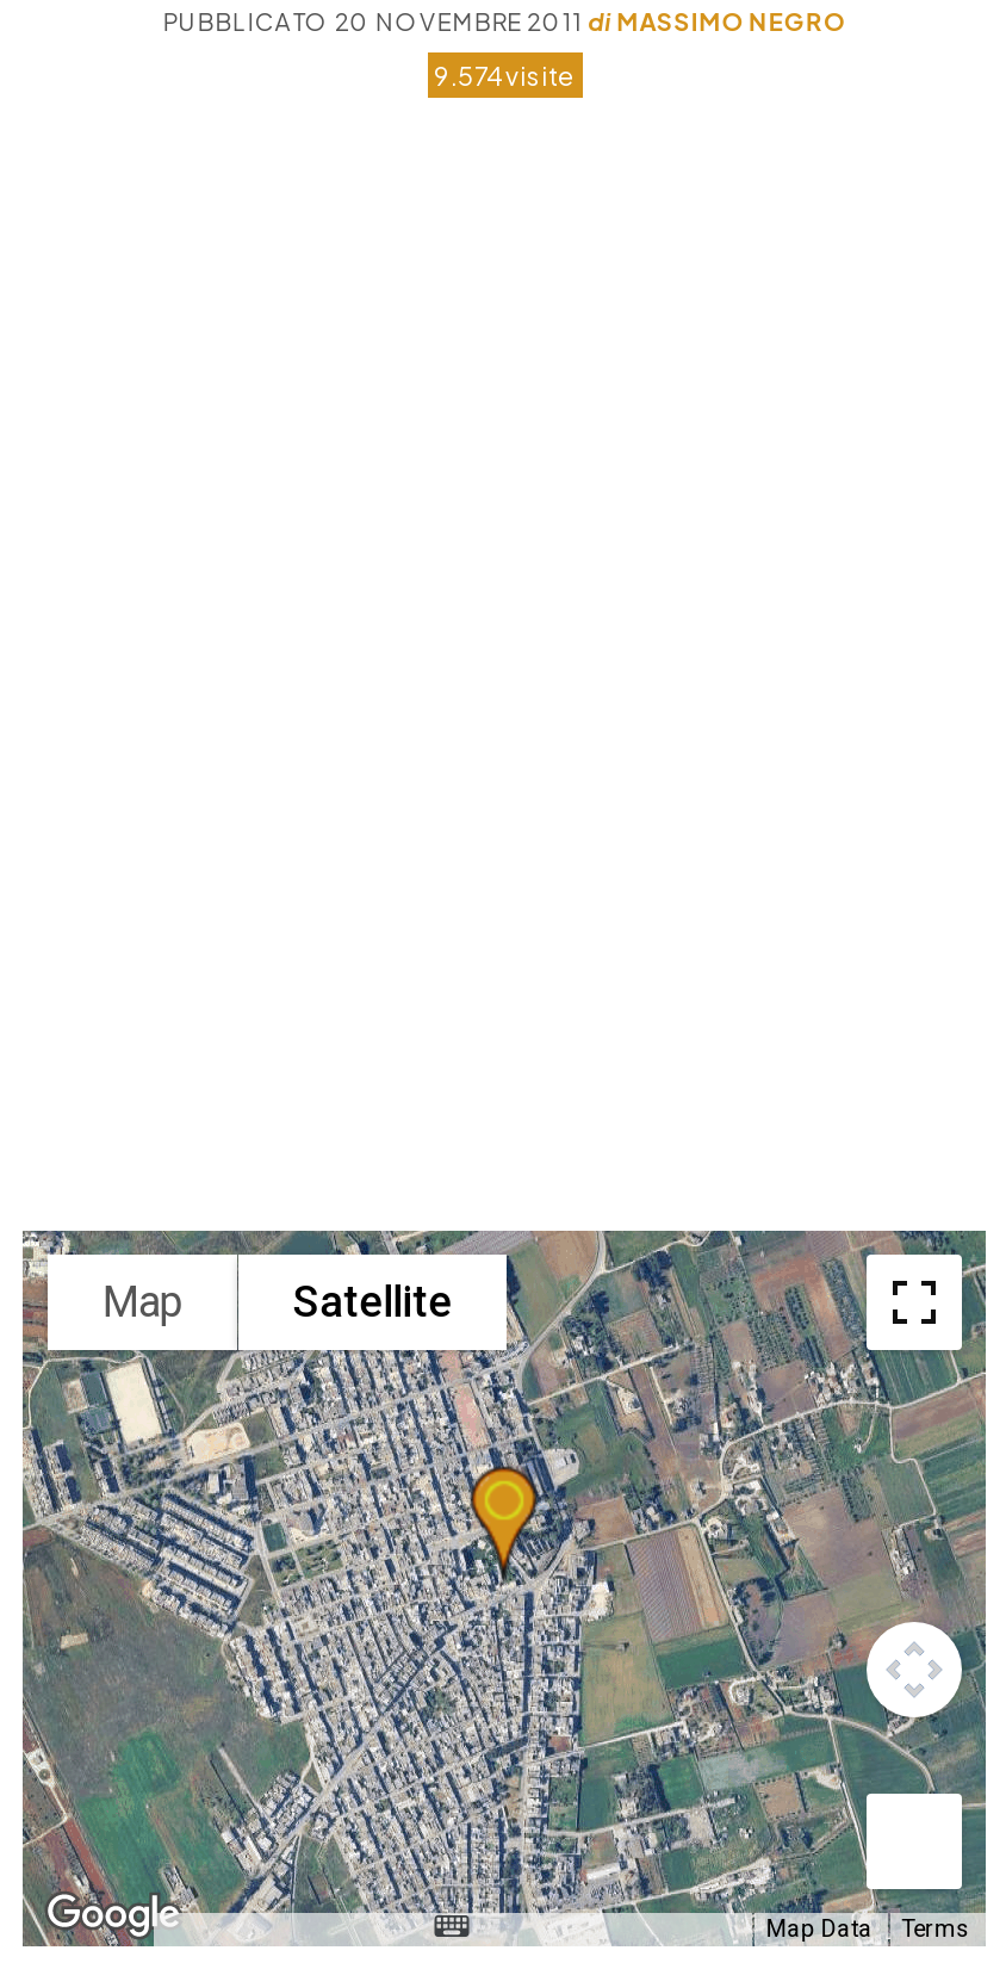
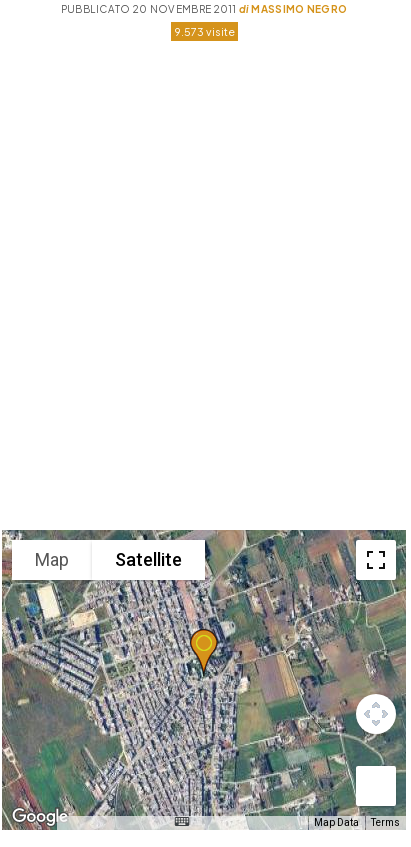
[434,59,575,90] 9.574 visite -> [173,25,234,38] 9.573 visite

